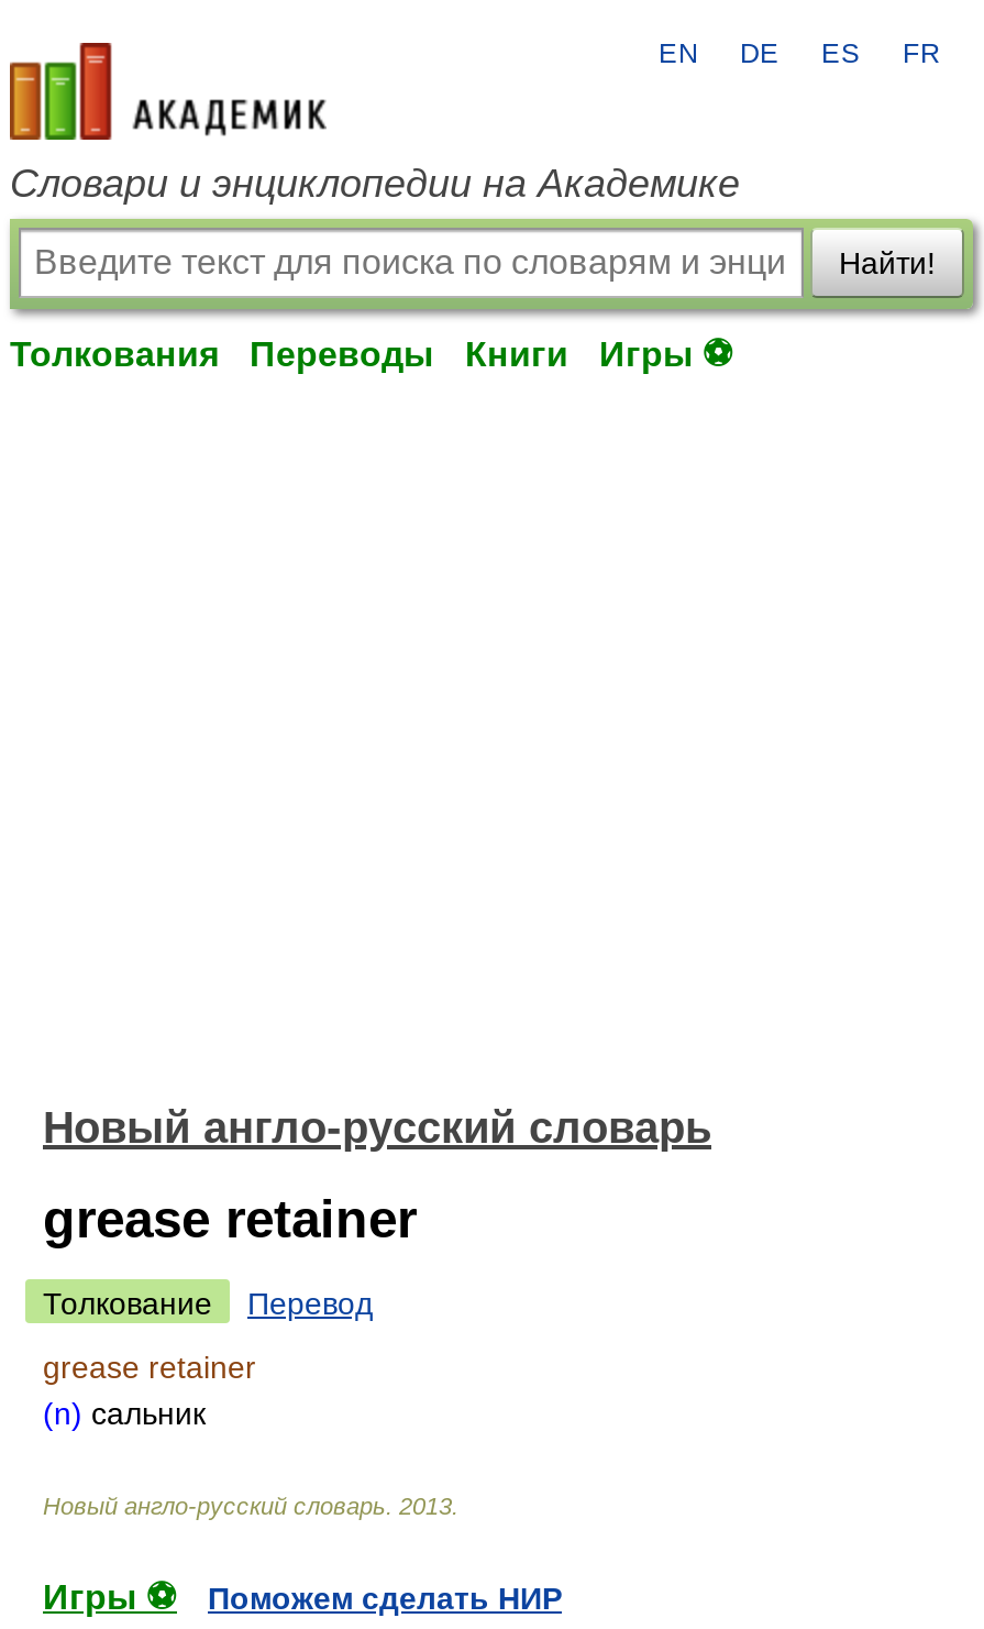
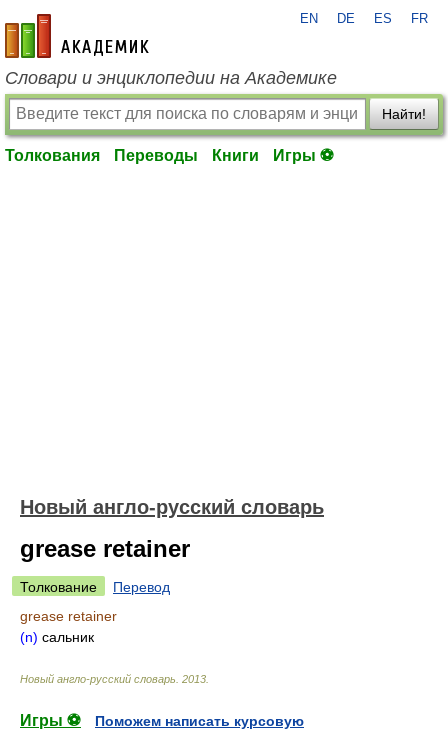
[208,1581,562,1616] Поможем сделать НИР -> [95,713,304,729] Поможем написать курсовую

